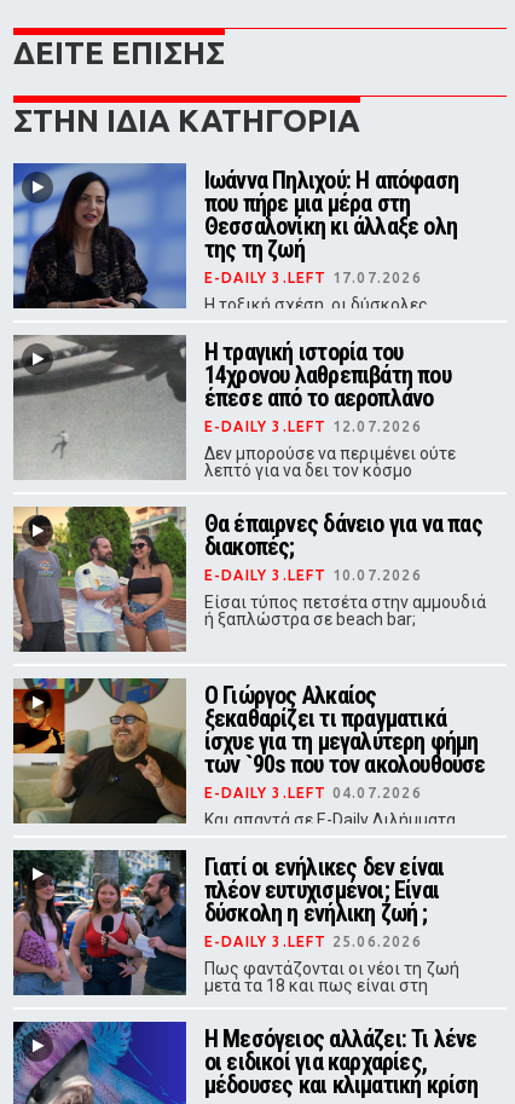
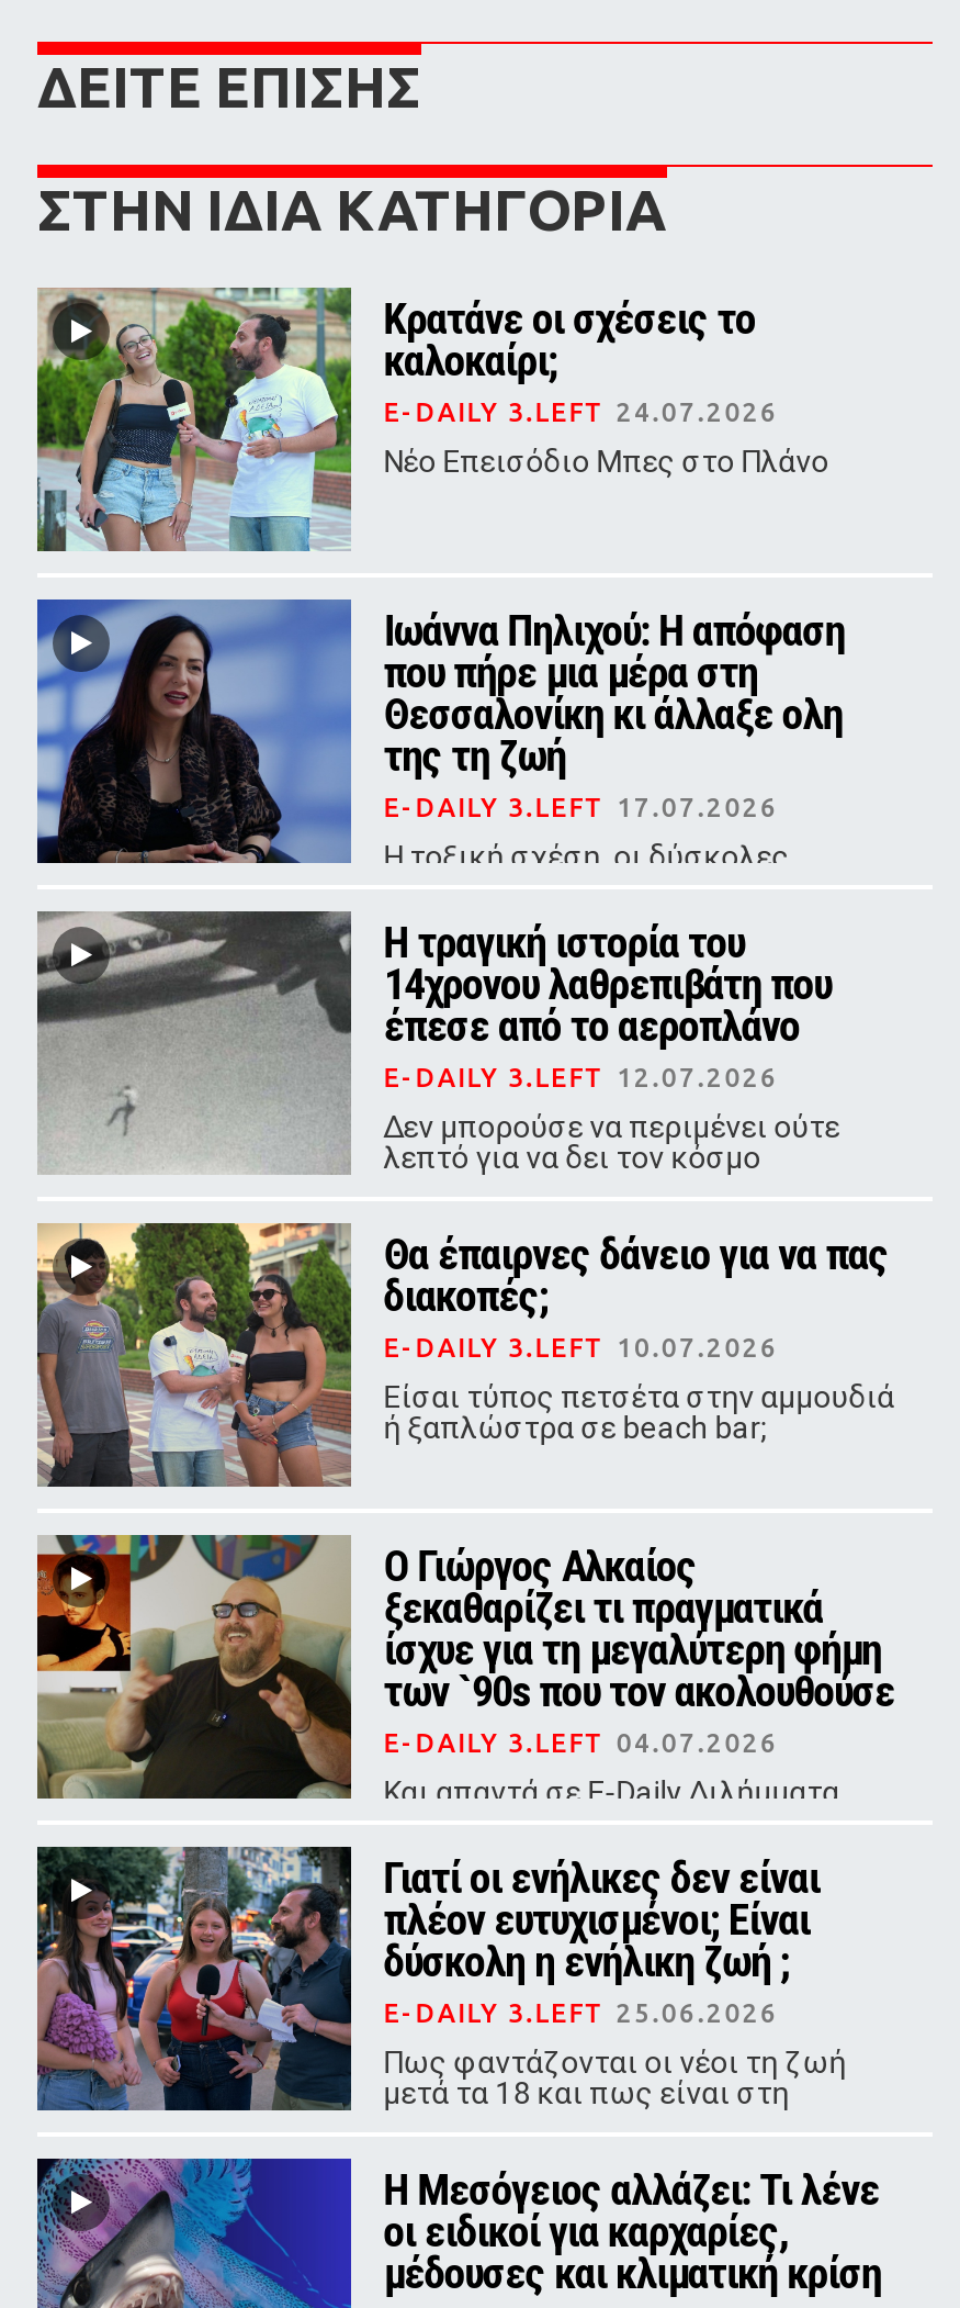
none -> [35,285,829,553] [image] | Κρατάνε οι σχέσεις το | καλοκαίρι; | E-DAILY 3.LEFT 24.07.2026 | Νέο Επεισόδιο Μπες στο Πλάνο

